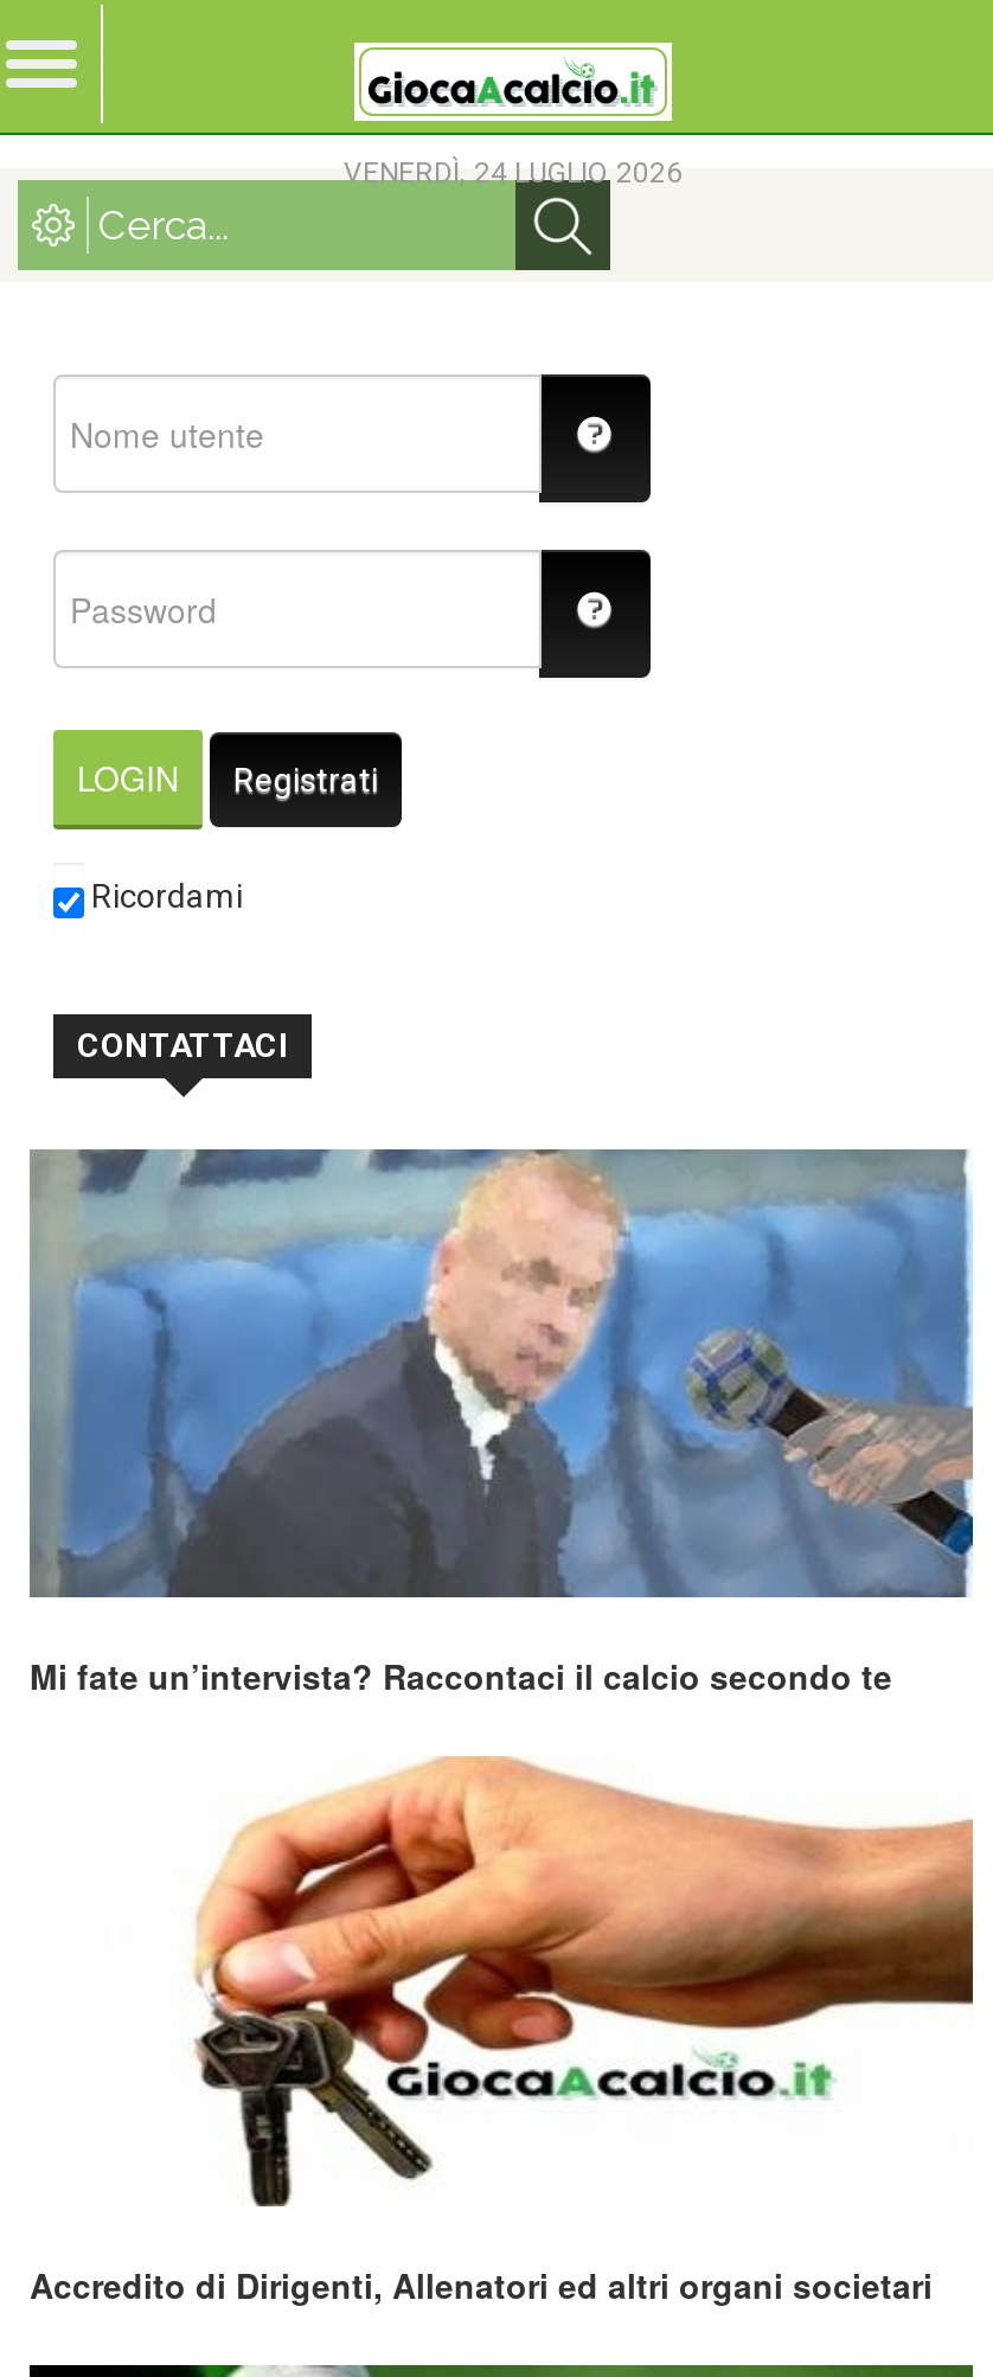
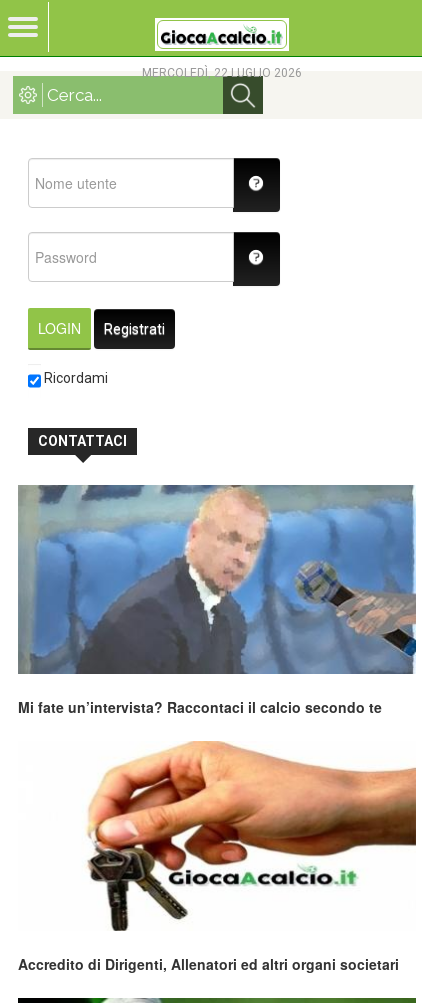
[344,156,683,190] VENERDÌ, 24 LUGLIO 2026 -> [142,66,302,80] MERCOLEDÌ, 22 LUGLIO 2026

